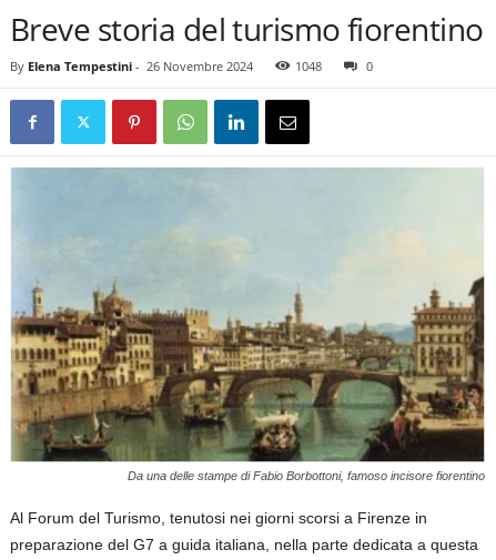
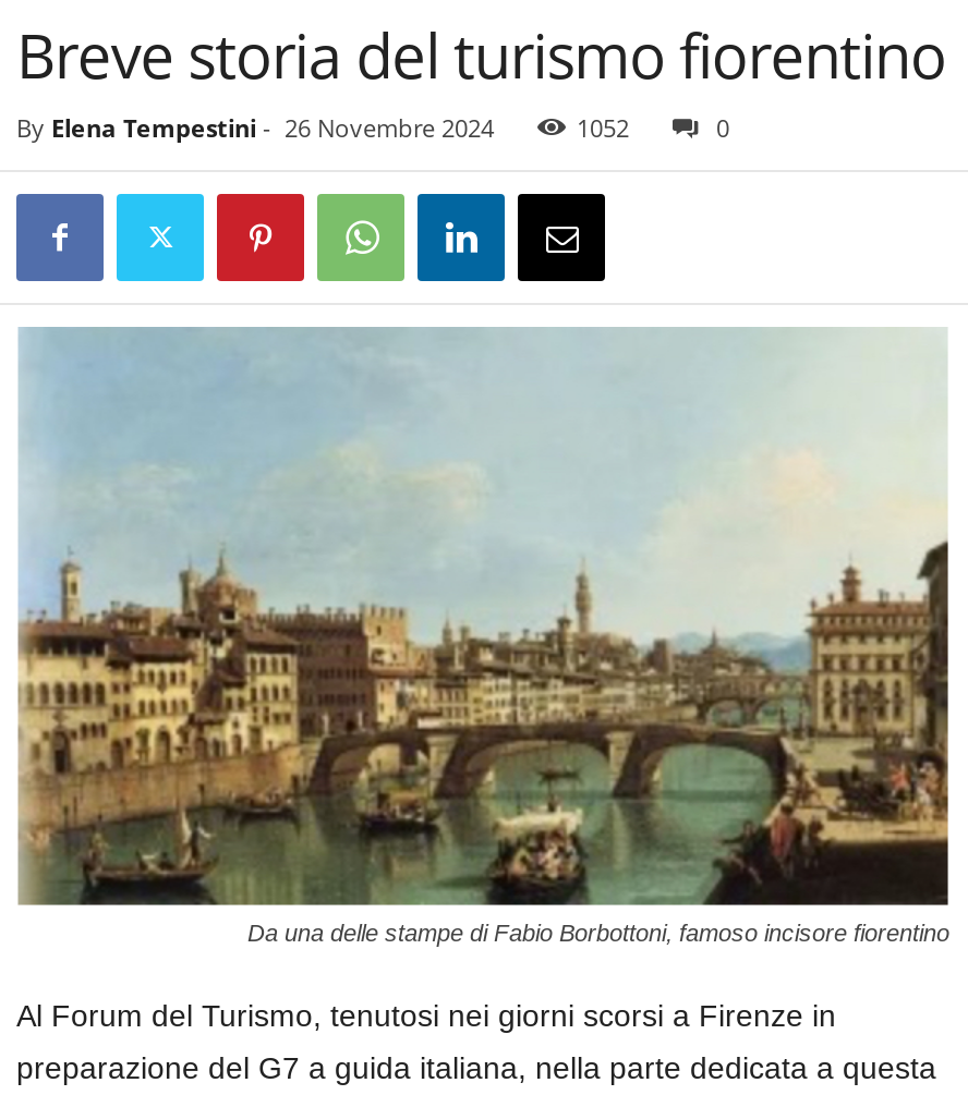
[295,58,322,74] 1048 -> [577,111,629,144] 1052

